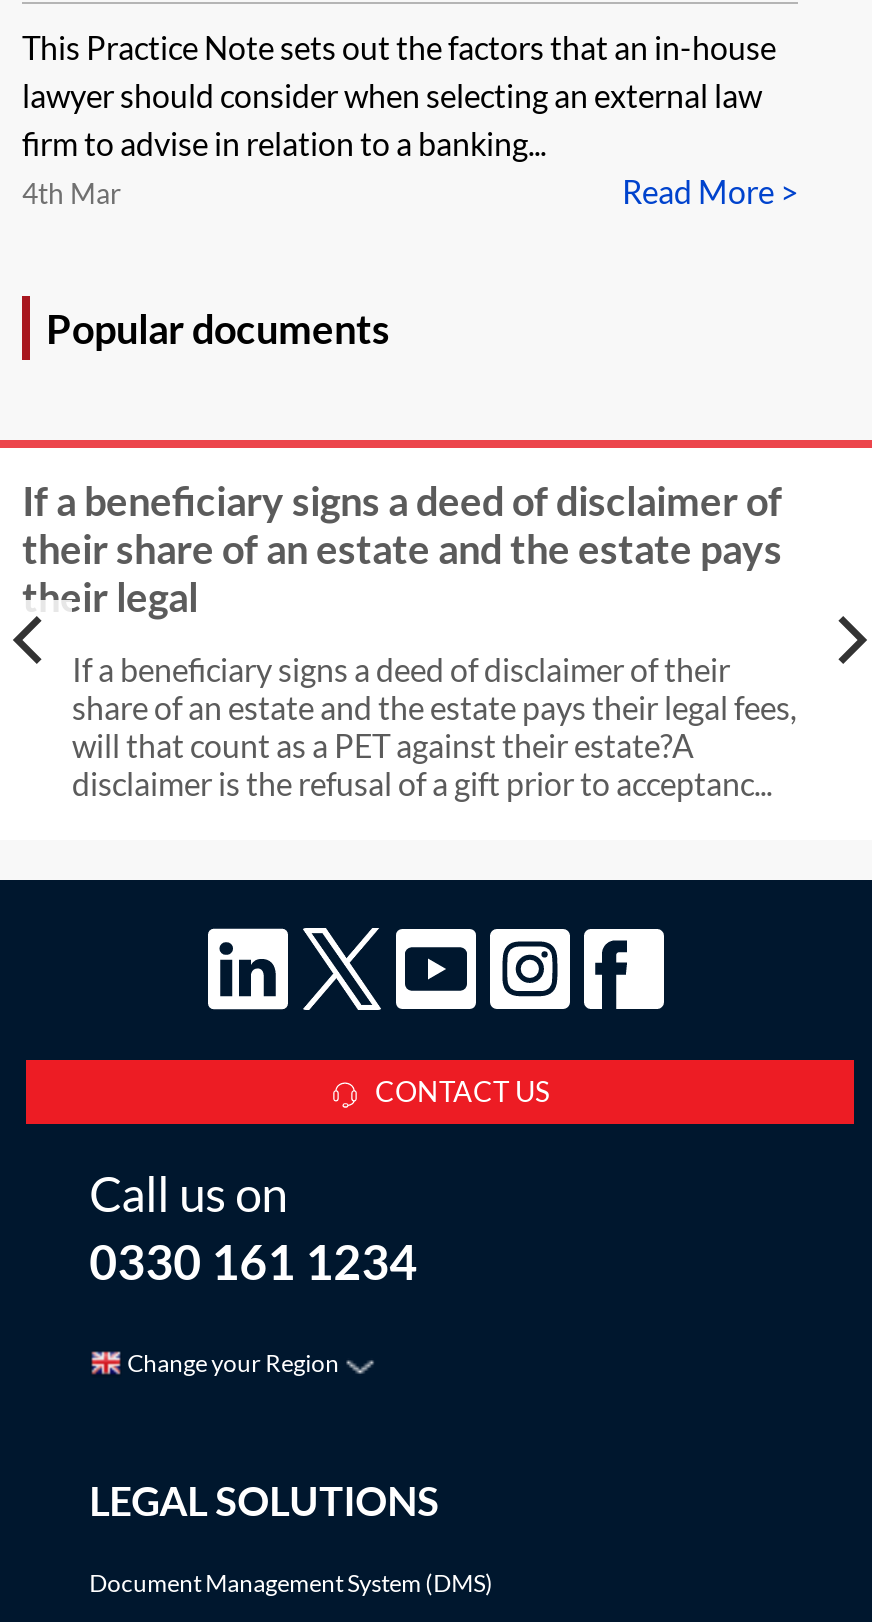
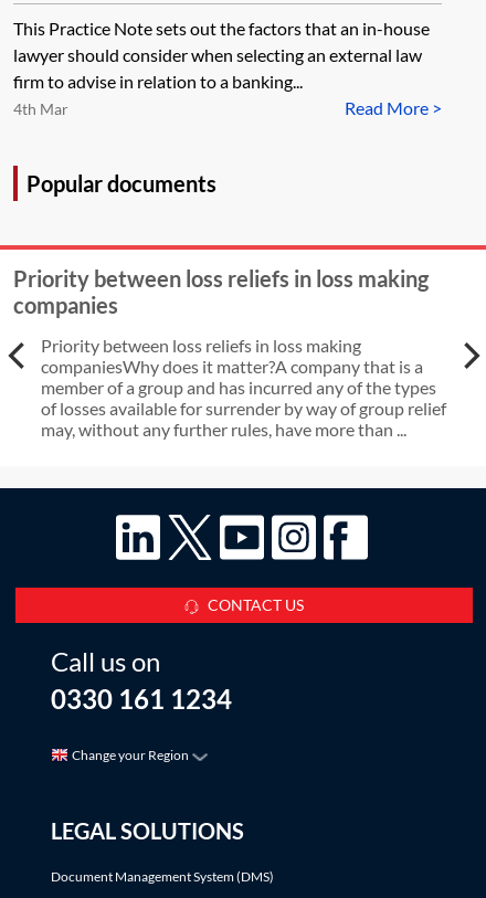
[22,476,782,620] If a beneficiary signs a deed of disclaimer of | their share of an estate and the estate pays | their legal -> [13,265,429,318] Priority between loss reliefs in loss making | companies
[72,650,796,802] If a beneficiary signs a deed of disclaimer of their | share of an estate and the estate pays their legal fees, | will that count as a PET against their estate?A | disclaimer is the refusal of a gift prior to acceptanc... -> [41,335,446,440] Priority between loss reliefs in loss making | companiesWhy does it matter?A company that is a | member of a group and has incurred any of the types | of losses available for surrender by way of group relief | may, without any further rules, have more than ...

